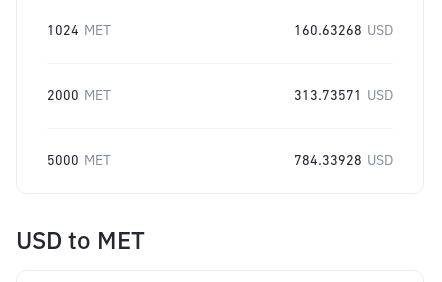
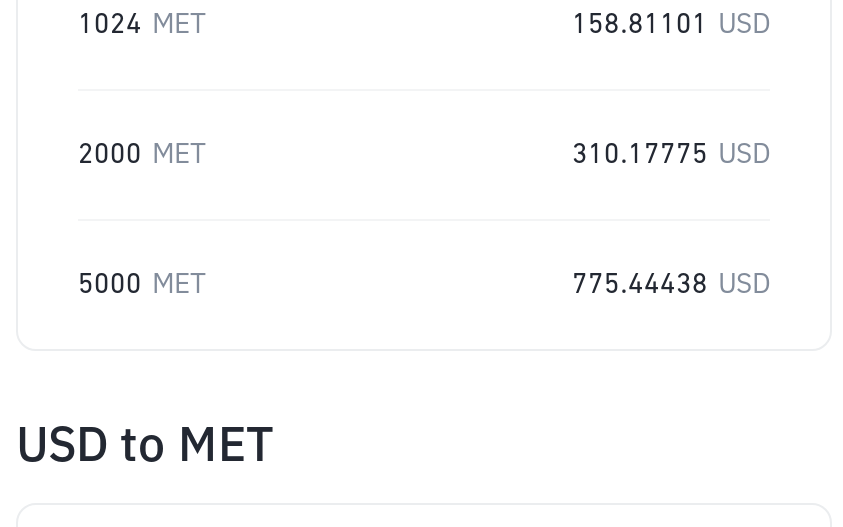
[294,24,393,38] 160.63268 USD -> [572,11,770,39] 158.81101 USD
[294,89,393,103] 313.73571 USD -> [572,141,770,169] 310.17775 USD
[294,154,393,168] 784.33928 USD -> [572,271,770,299] 775.44438 USD

